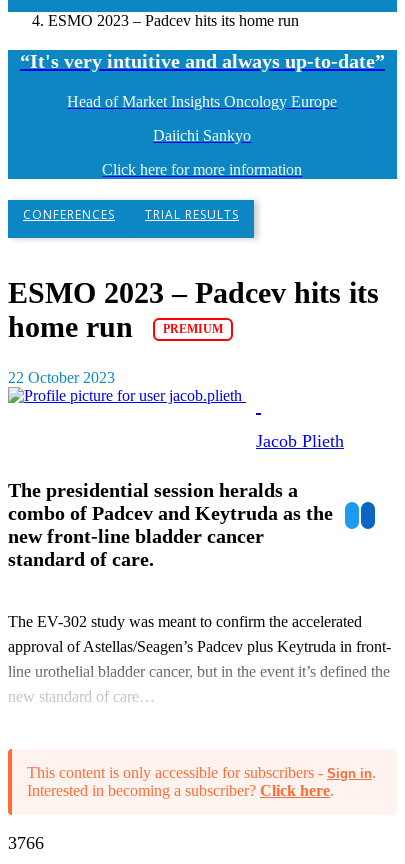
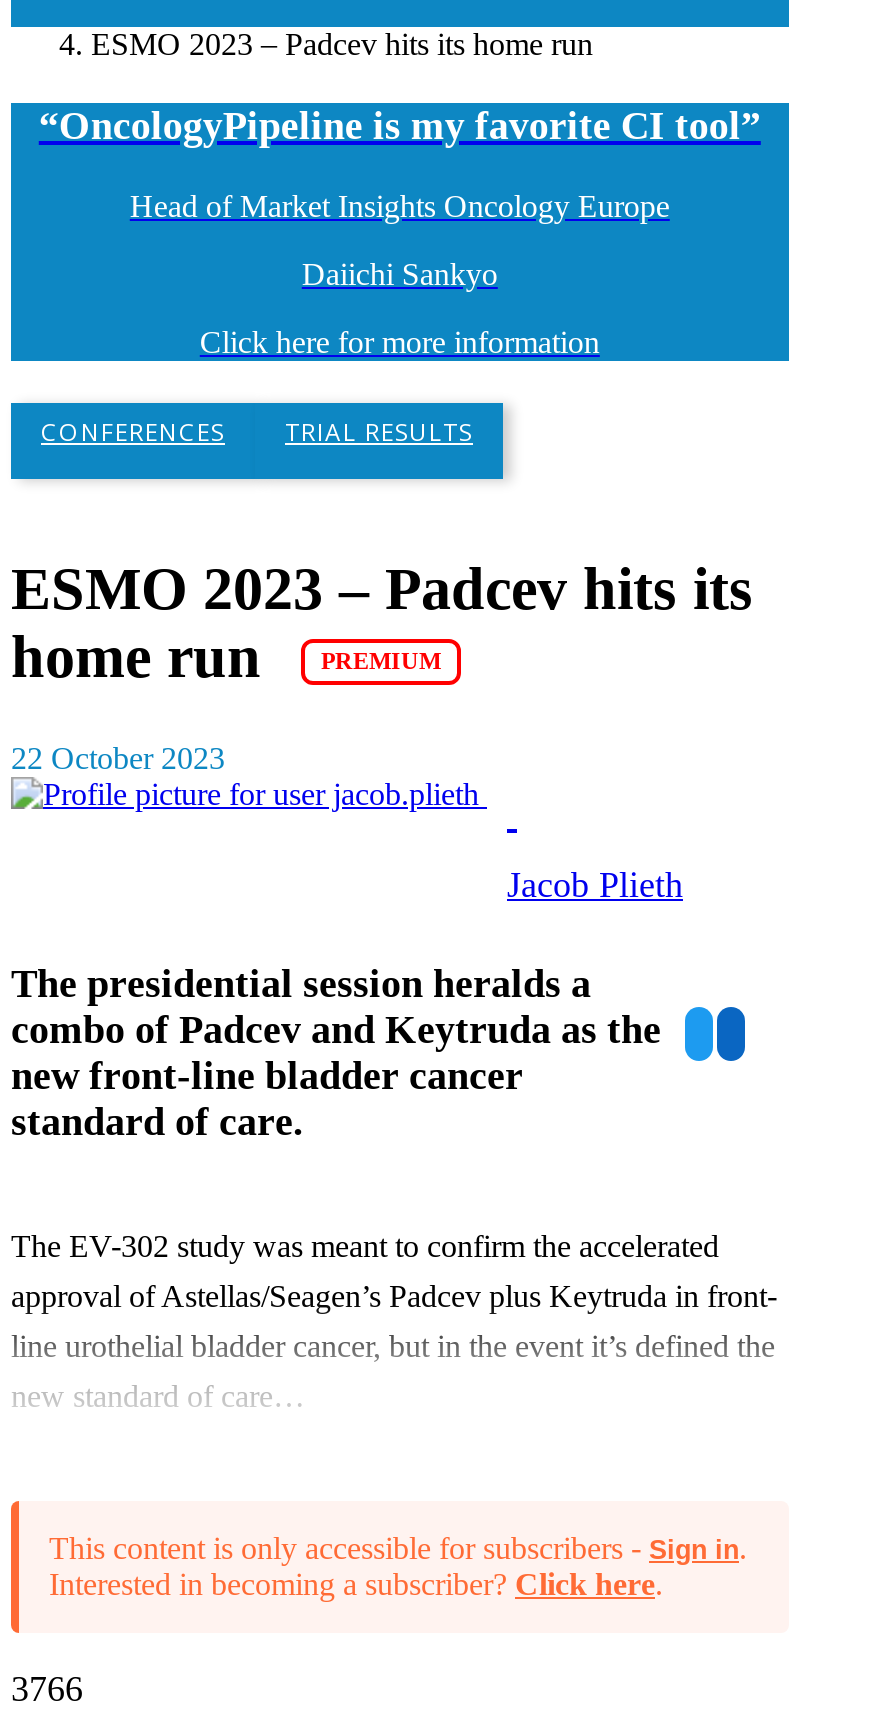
[20,50,385,72] “It's very intuitive and always up-to-date” -> [39,103,761,147] “OncologyPipeline is my favorite CI tool”

